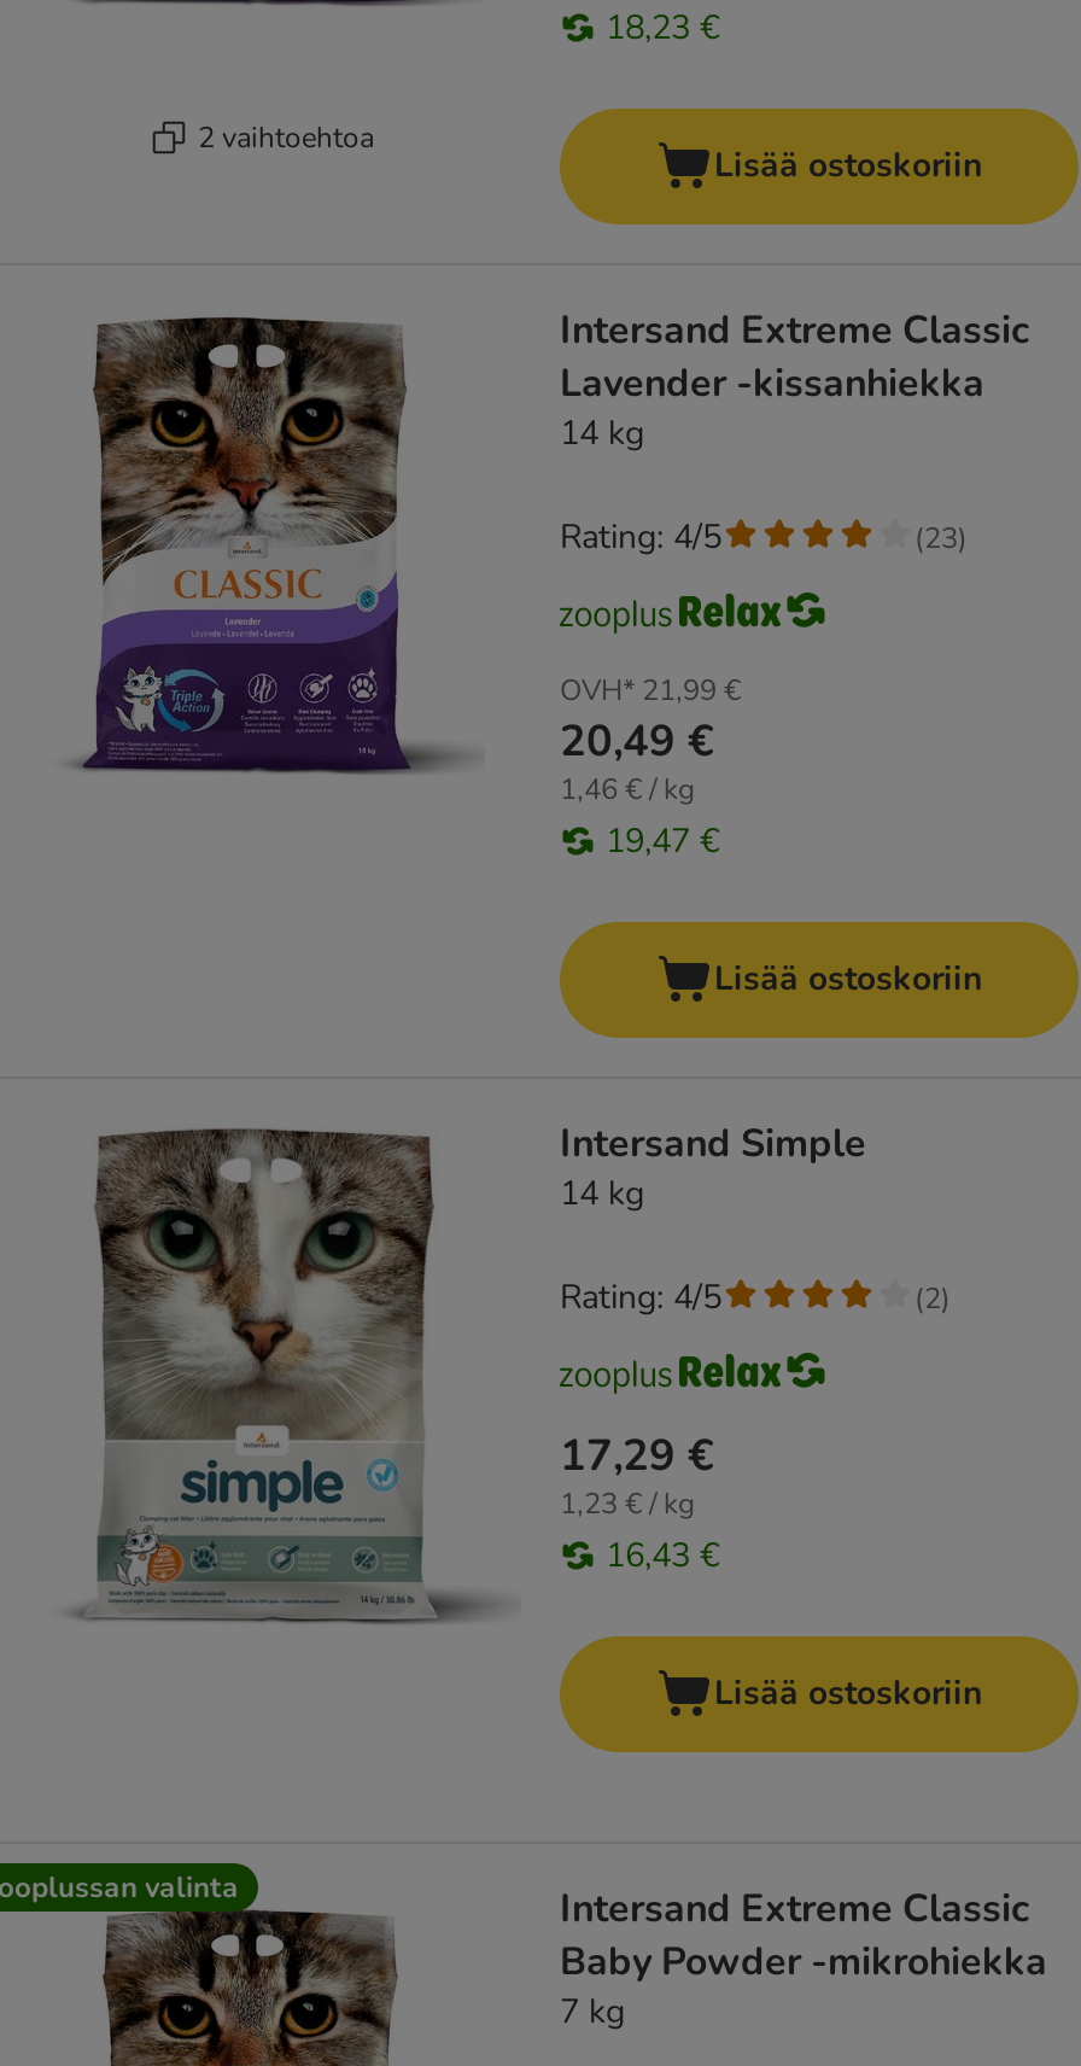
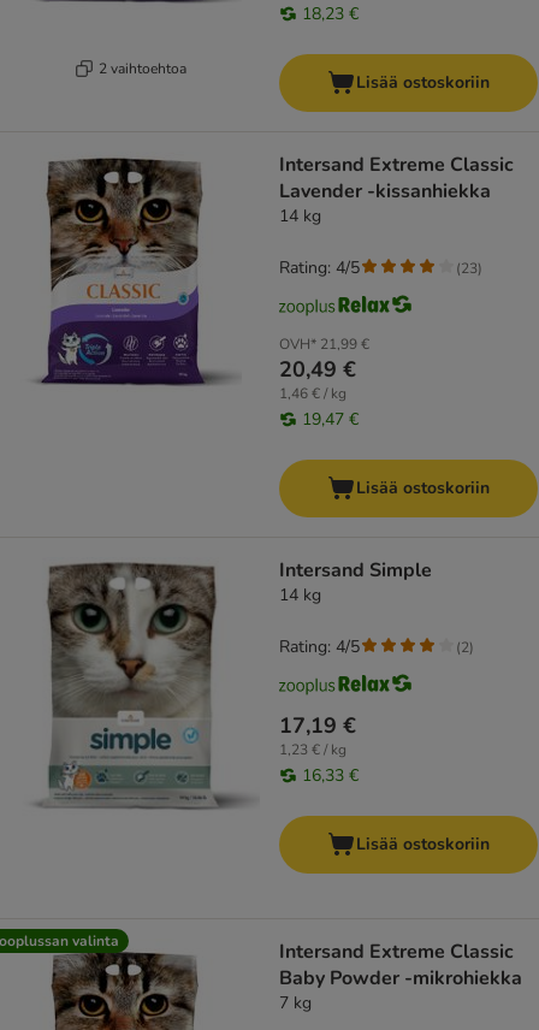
[560,1427,714,1485] 17,29 € -> [279,711,356,740] 17,19 €
[606,1533,719,1579] 16,43 € -> [302,764,359,787] 16,33 €

